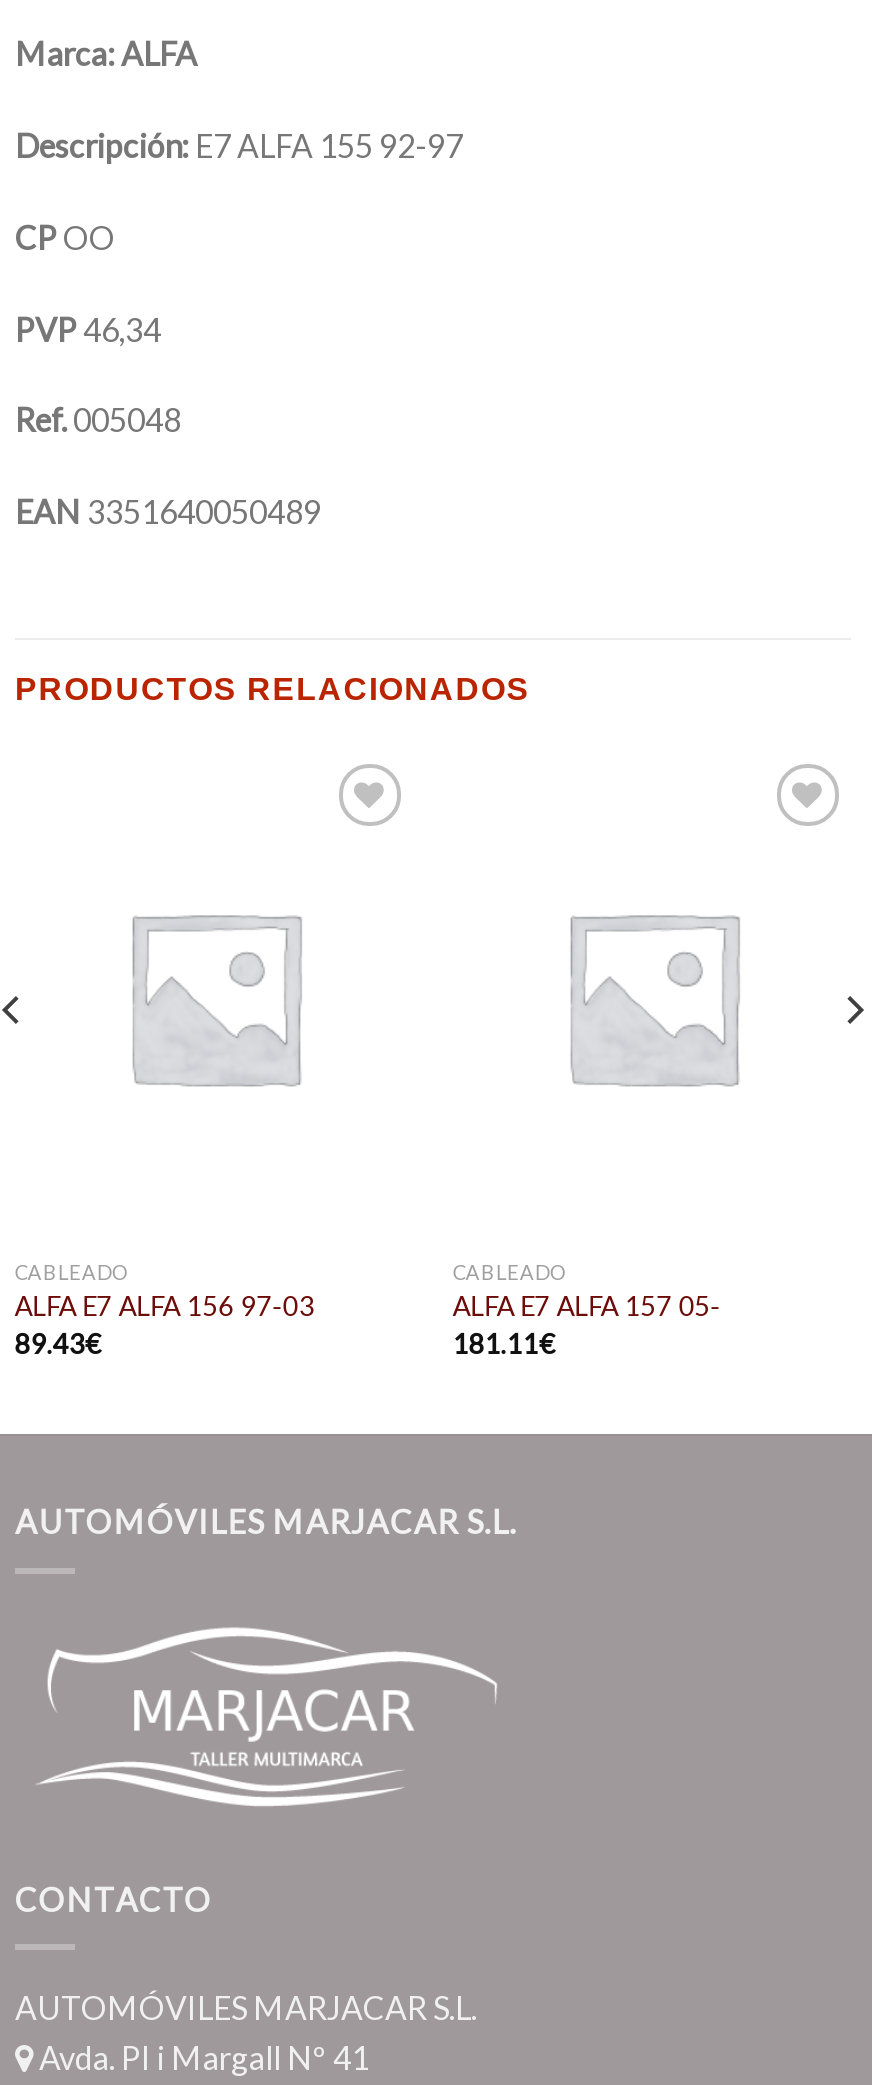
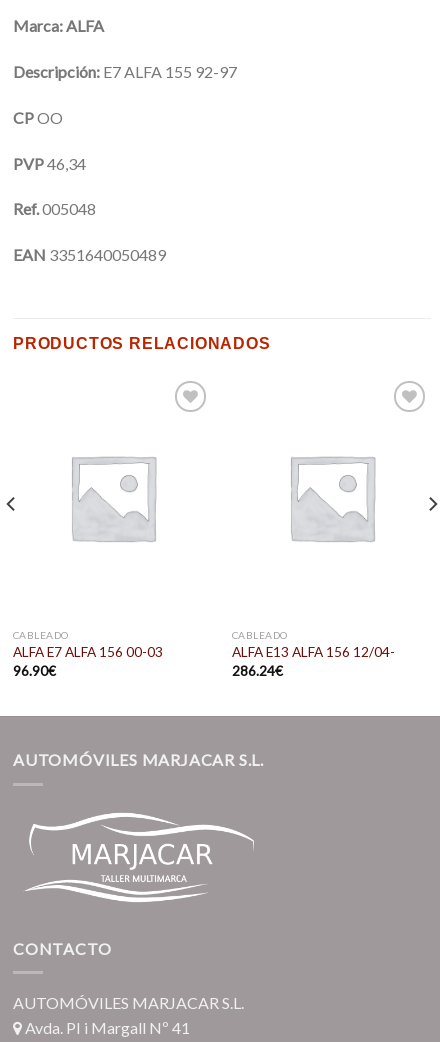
[15,1290,315,1322] ALFA E7 ALFA 156 97-03 -> [13,644,163,660] ALFA E7 ALFA 156 00-03
[453,1290,721,1322] ALFA E7 ALFA 157 05- -> [232,644,395,660] ALFA E13 ALFA 156 12/04-
[15,1327,101,1359] 89.43€ -> [13,662,56,678] 96.90€
[453,1327,555,1359] 181.11€ -> [232,662,283,678] 286.24€

